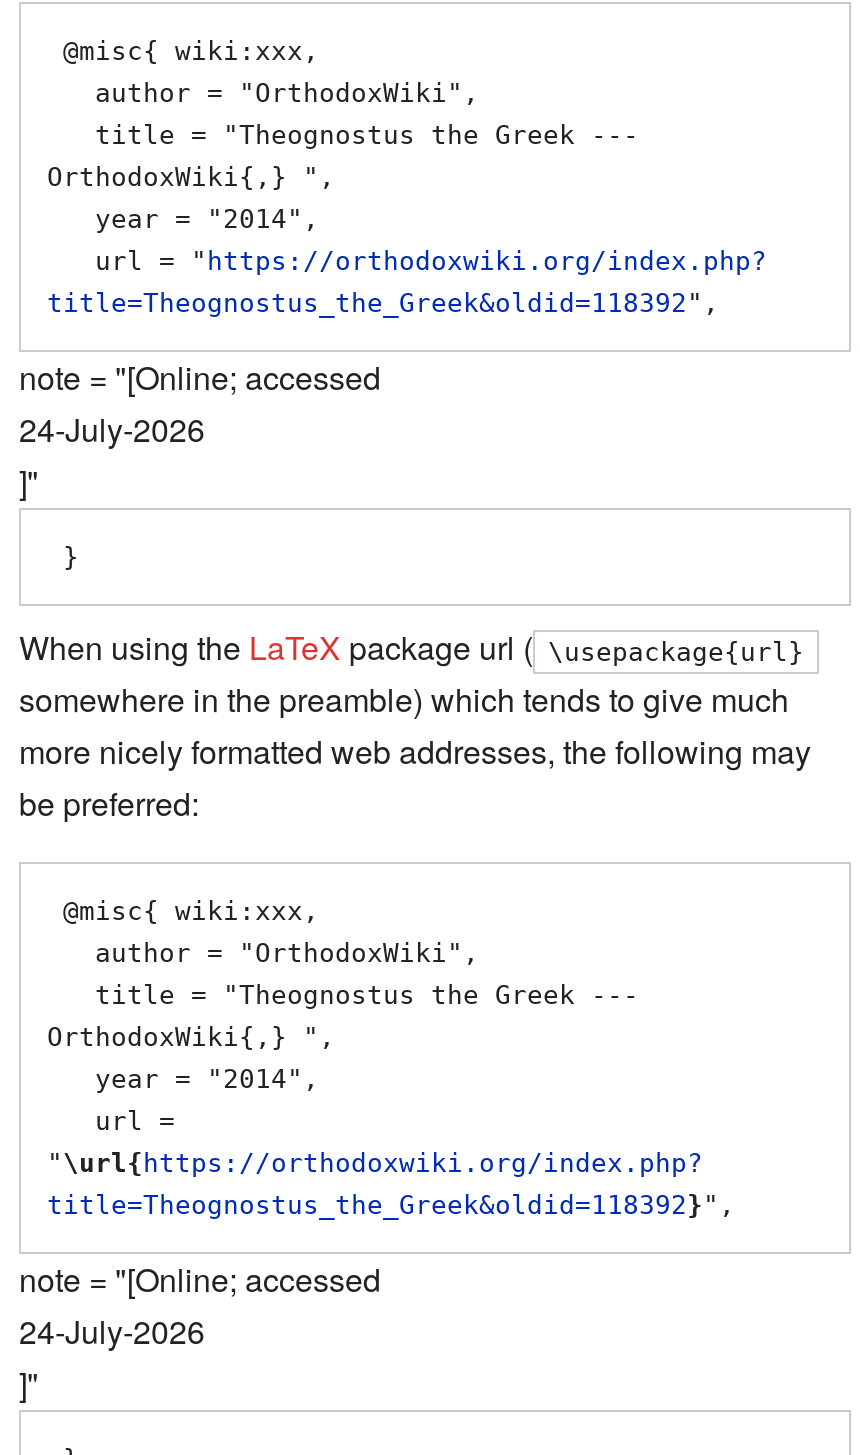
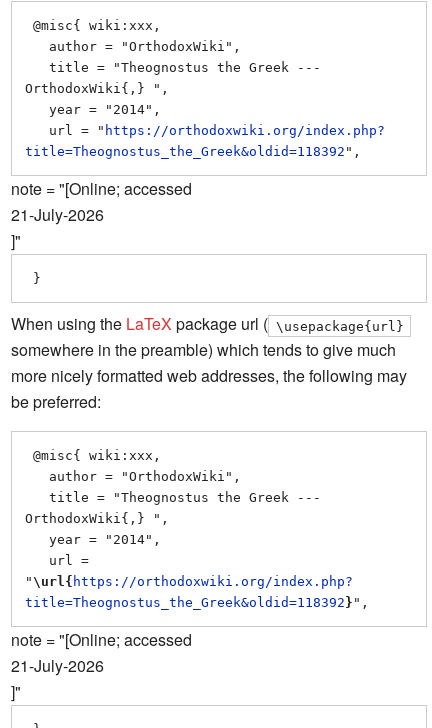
[19,406,205,452] 24-July-2026 -> [11,203,104,226] 21-July-2026
[19,1308,205,1354] 24-July-2026 -> [11,654,104,677] 21-July-2026

